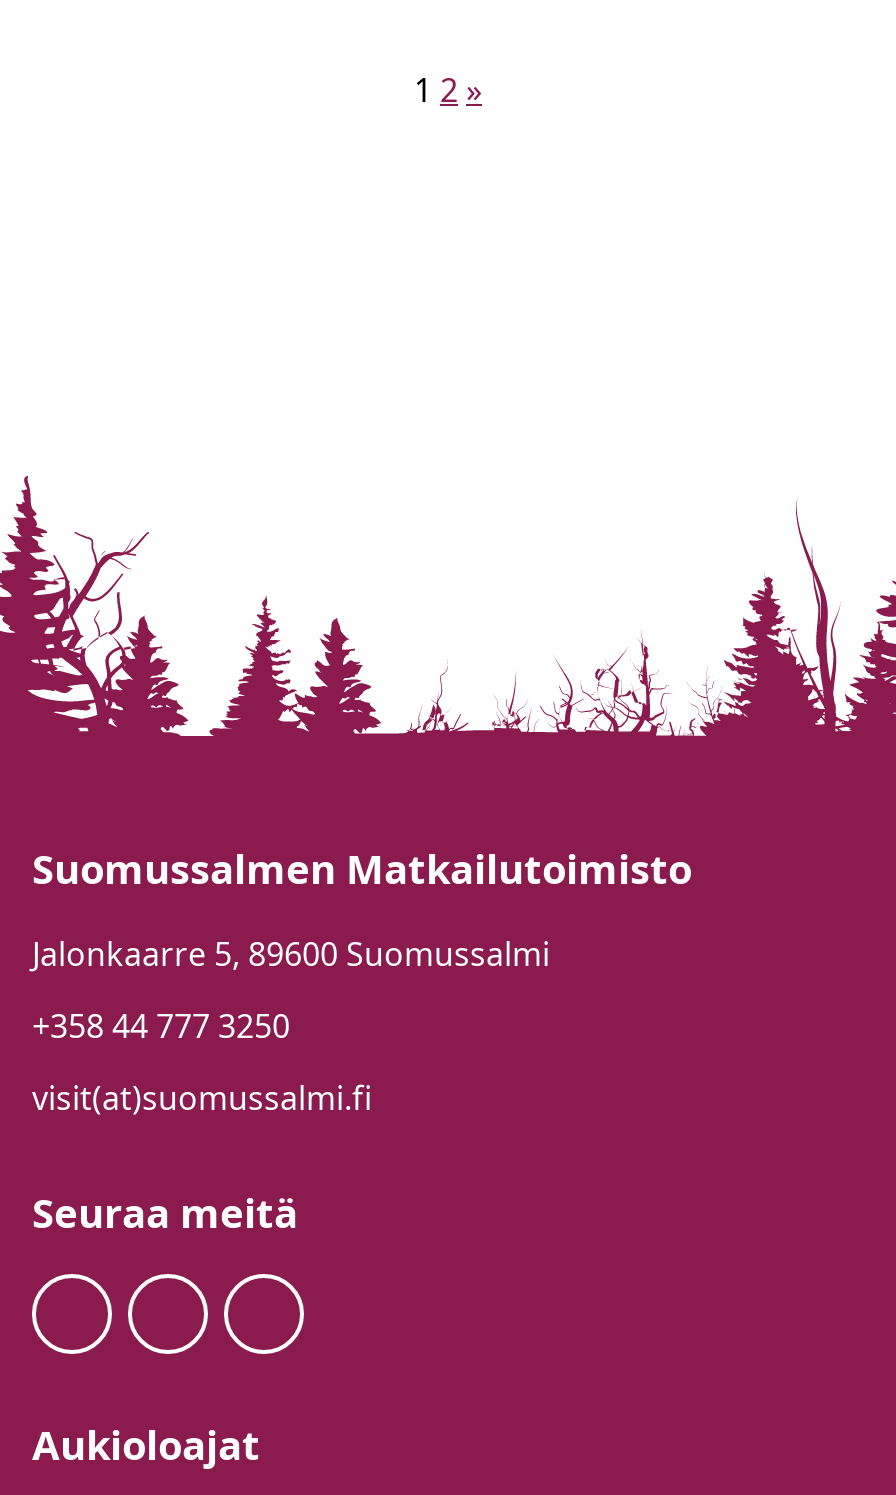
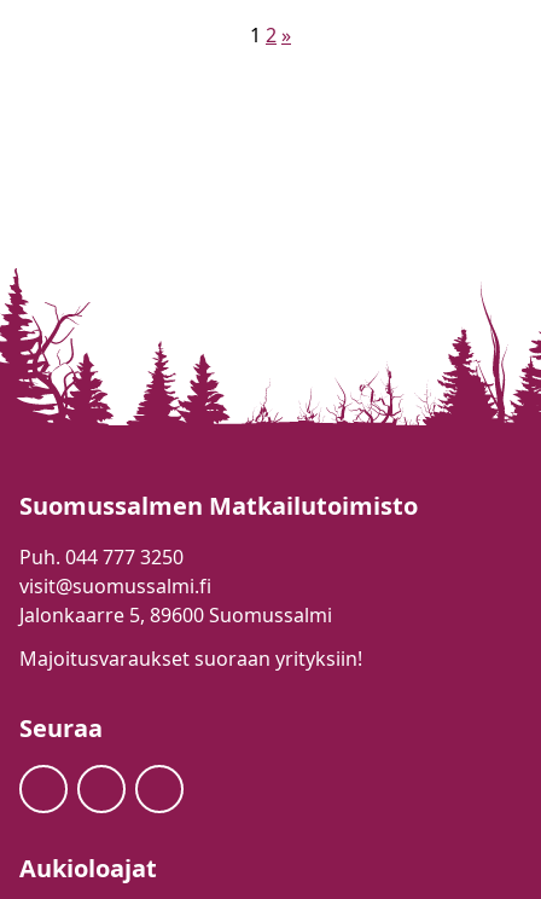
none -> [19,544,211,599] Puh. 044 777 3250 | visit@suomussalmi.fi
moved [32,932,550,976] -> [19,602,332,628]: Jalonkaarre 5, 89600 Suomussalmi
[32,1004,372,1240] +358 44 777 3250 | visit(at)suomussalmi.fi | Seuraa meitä -> [19,645,362,744] Majoitusvaraukset suoraan yrityksiin! | Seuraa

